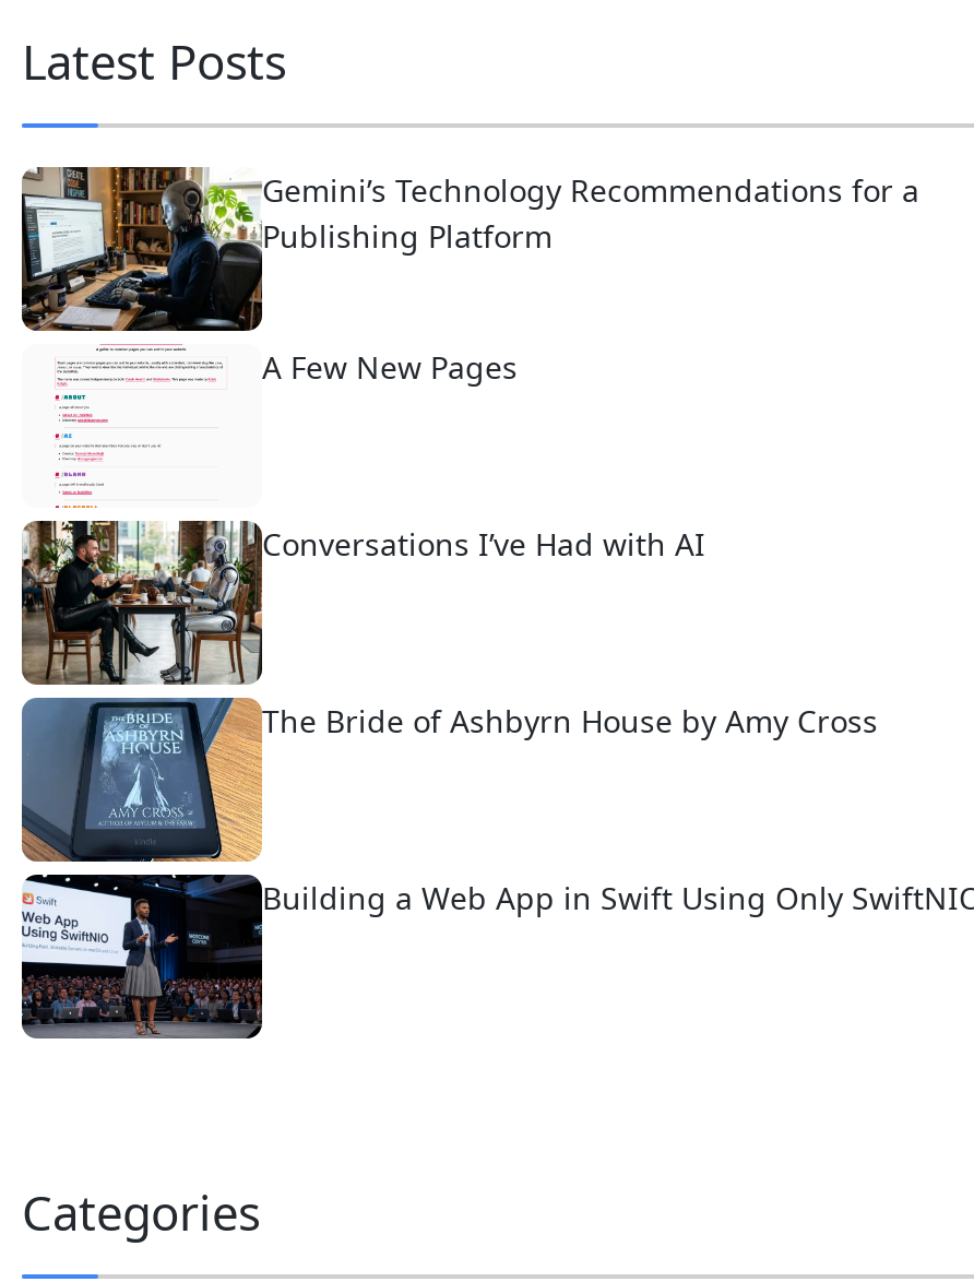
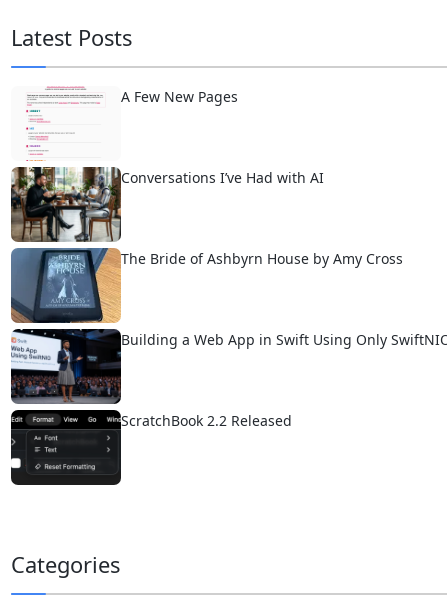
[20,165,919,333] [image] | Gemini’s Technology Recommendations for a | Publishing Platform -> none
moved [17,346,878,1038] -> [9,87,403,404]: [image] | A Few New Pages | Conversations I’ve Had with AI | The Bride of Ashbyrn House by Amy Cross
none -> [10,411,292,485] [image] | ScratchBook 2.2 Released

